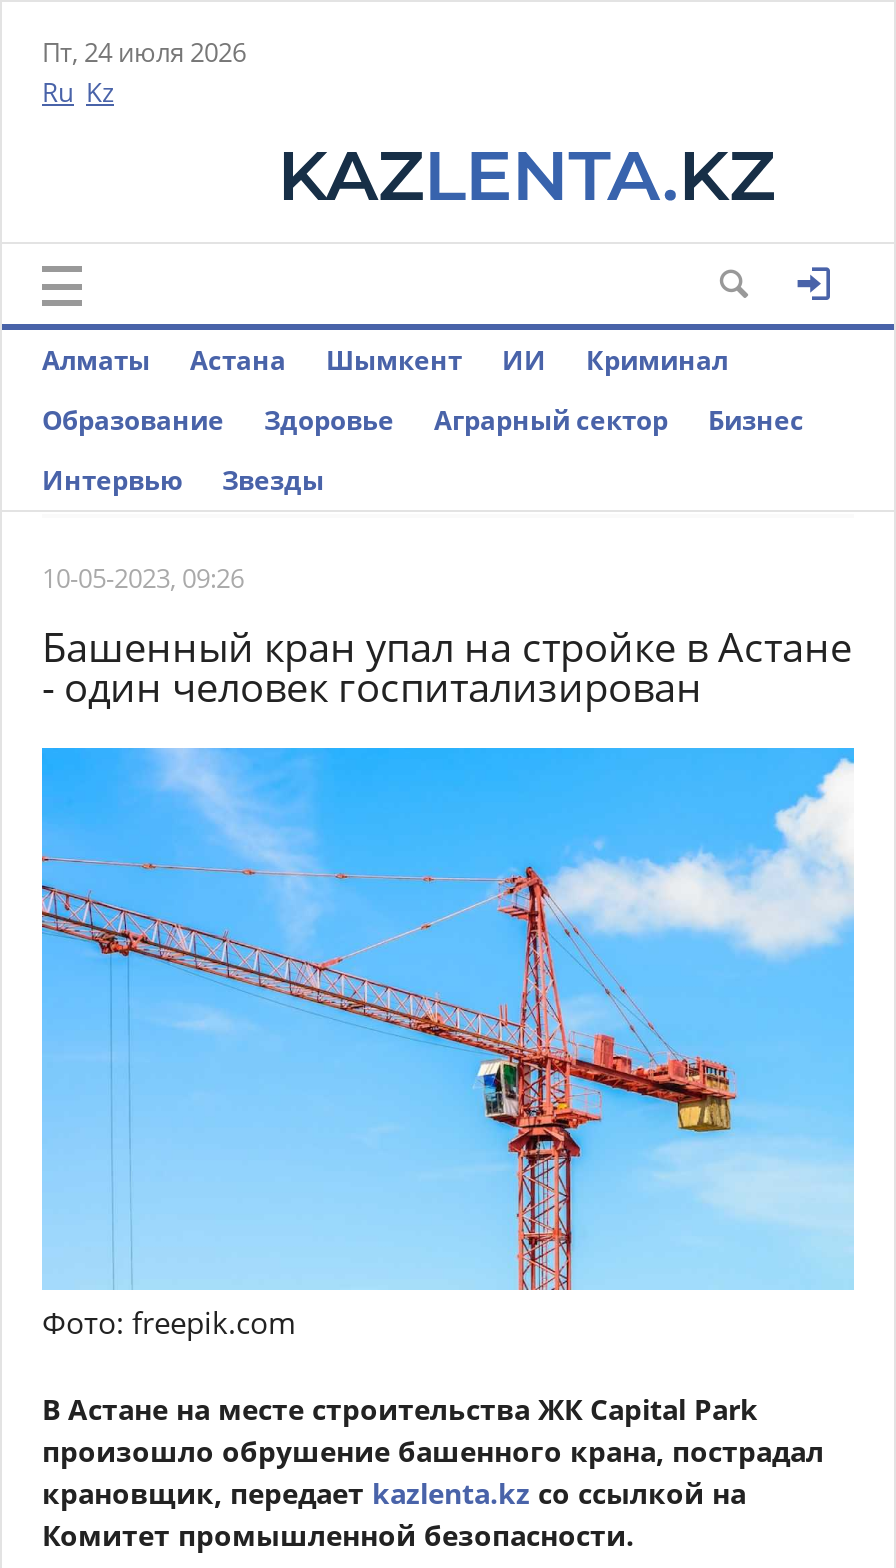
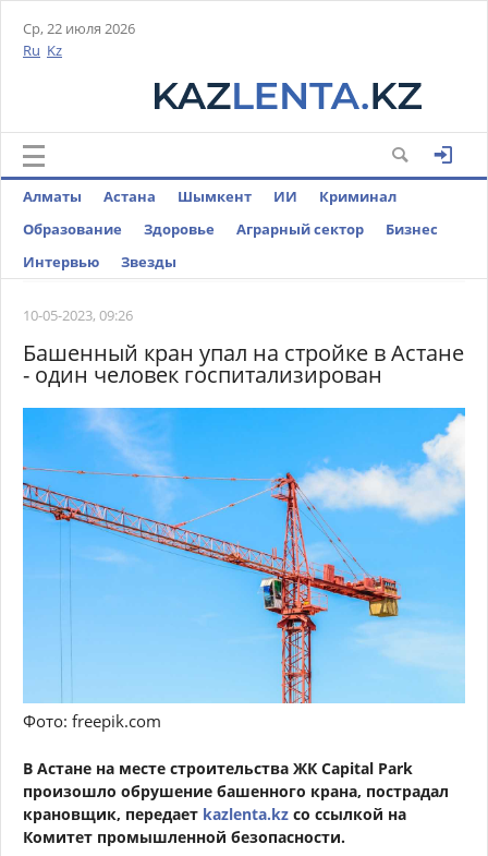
[42,34,246,70] Пт, 24 июля 2026 -> [23,19,135,38] Ср, 22 июля 2026

